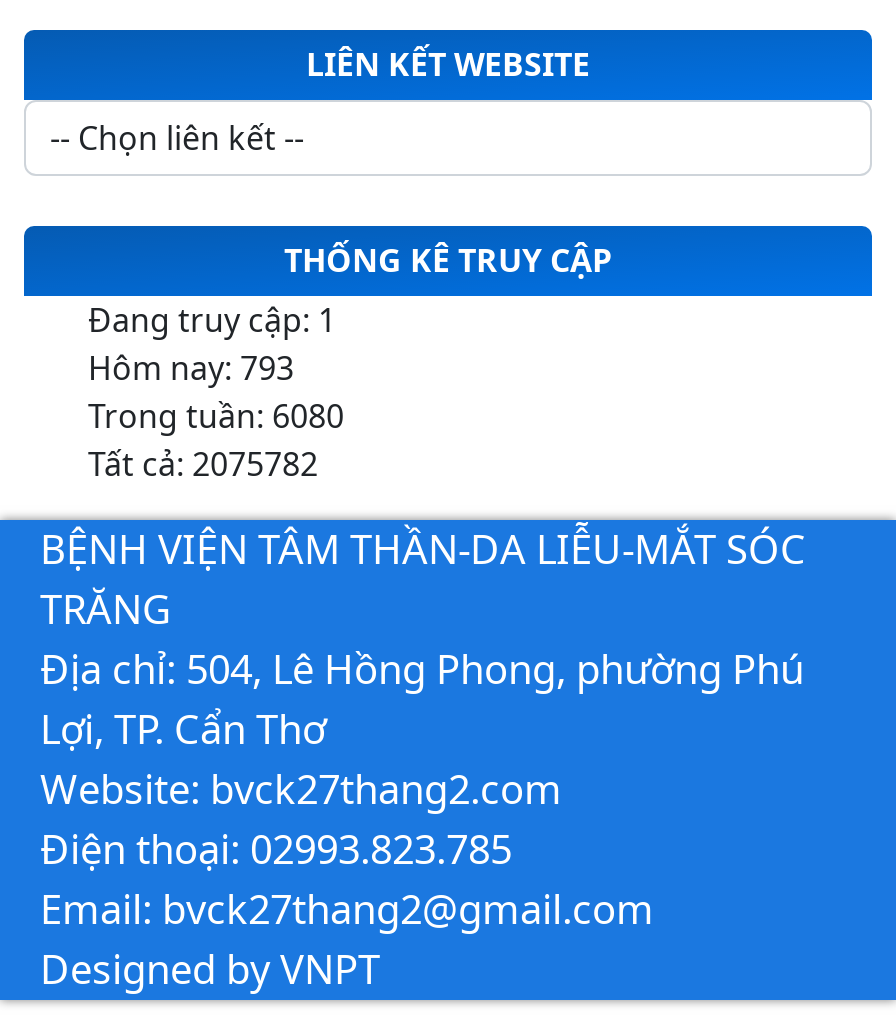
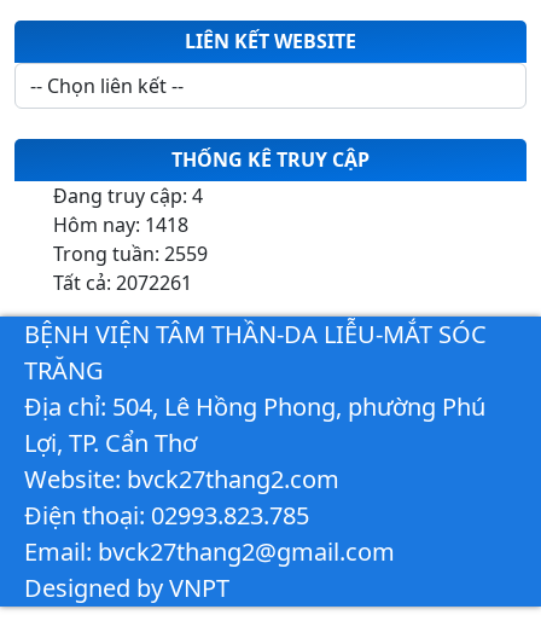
[88,298,336,342] Đang truy cập: 1 -> [53,182,203,209] Đang truy cập: 4
[88,346,294,390] Hôm nay: 793 -> [53,211,188,238] Hôm nay: 1418
[88,394,344,438] Trong tuần: 6080 -> [53,240,208,267] Trong tuần: 2559
[88,442,318,486] Tất cả: 2075782 -> [53,269,192,296] Tất cả: 2072261

